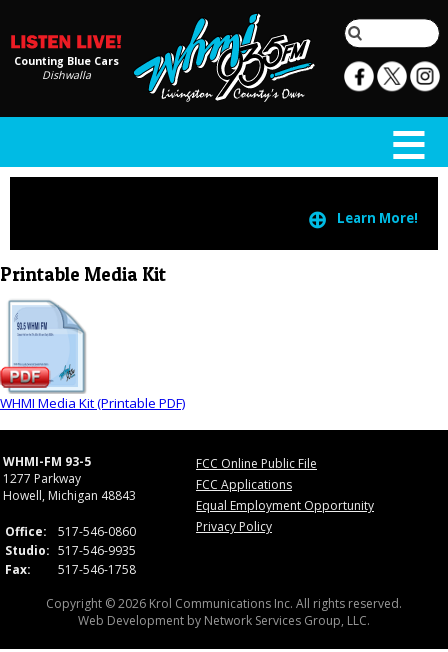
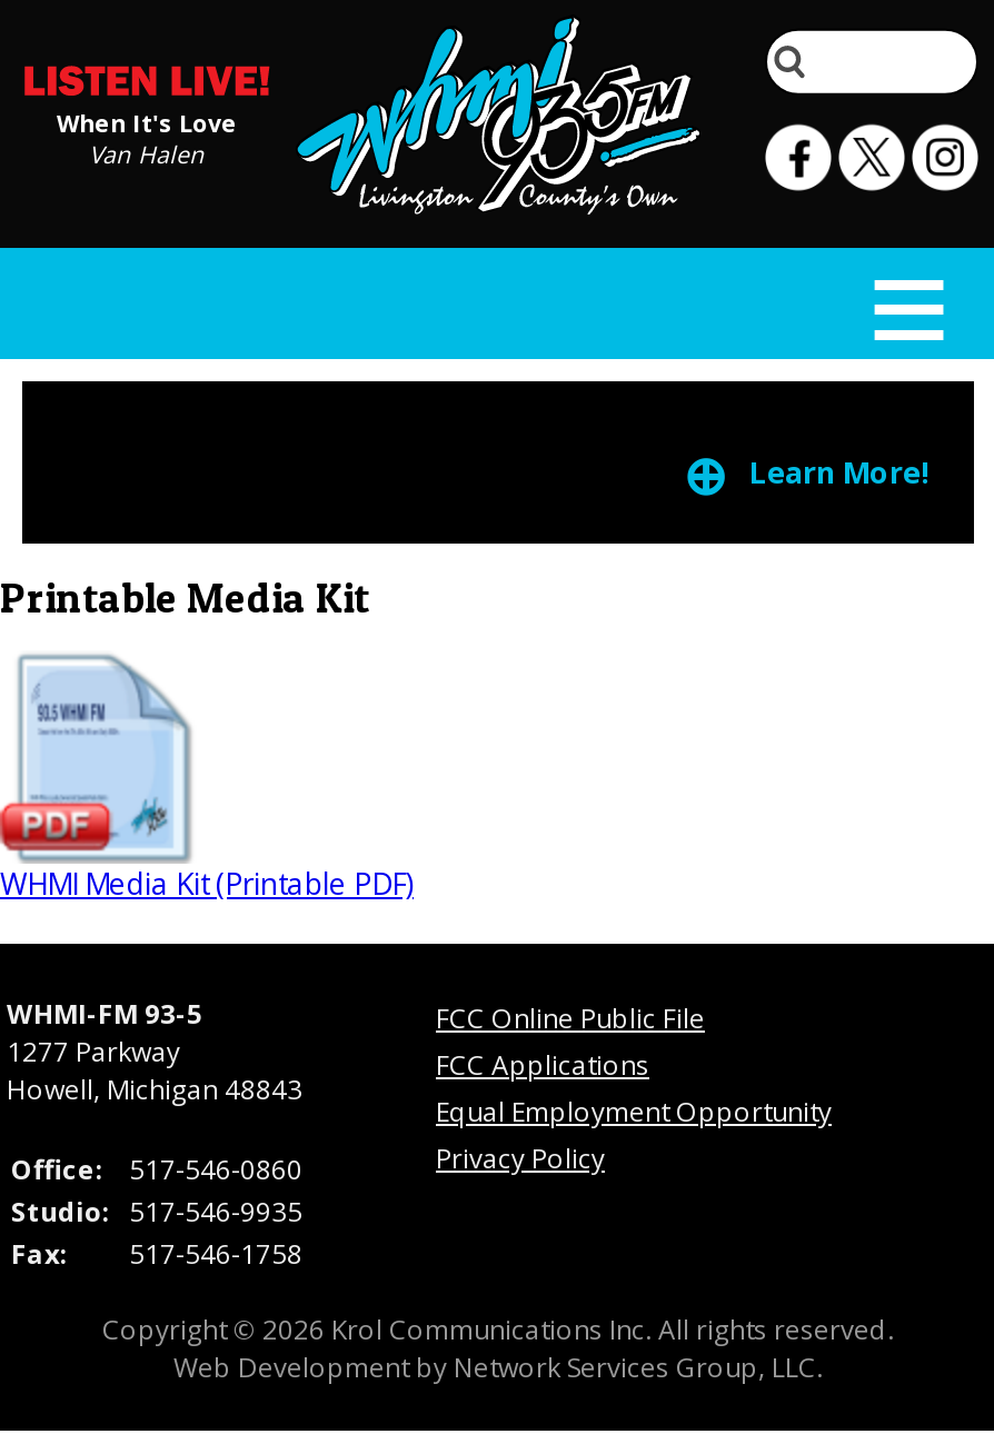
[13,54,118,82] Counting Blue Cars | Dishwalla -> [57,108,237,170] When It's Love | Van Halen

